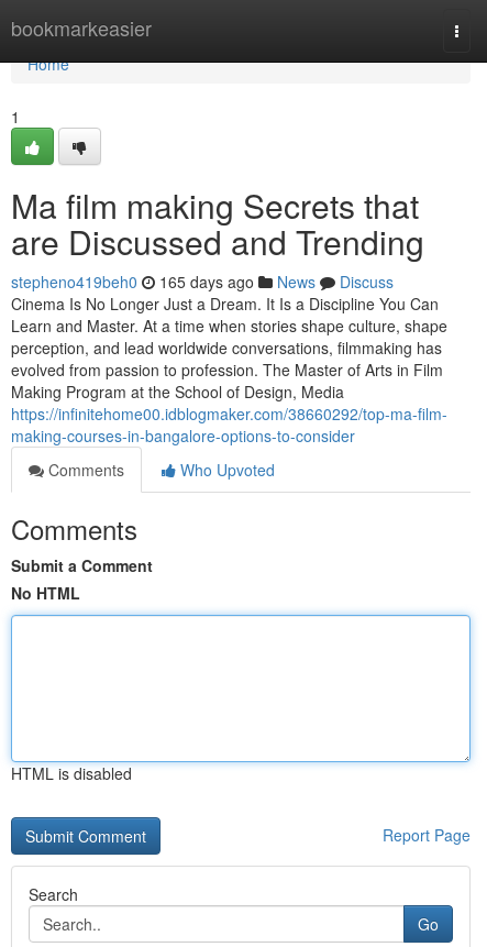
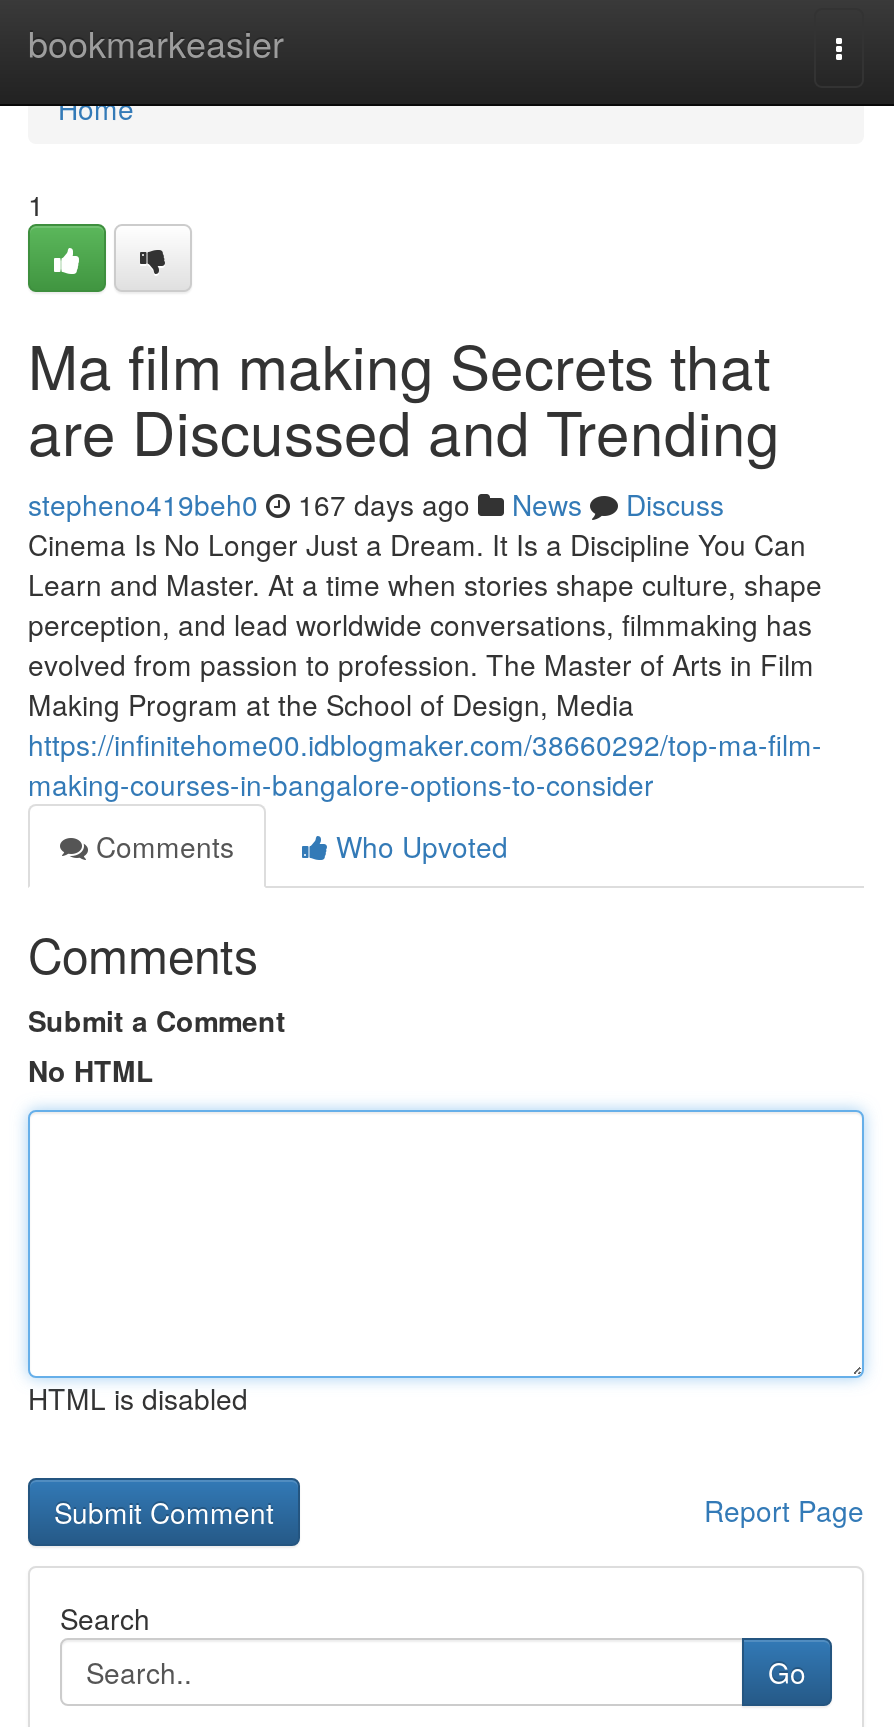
[11,271,394,293] stepheno419beh0 165 days ago News Discuss -> [28,484,724,524] stepheno419beh0 167 days ago News Discuss

